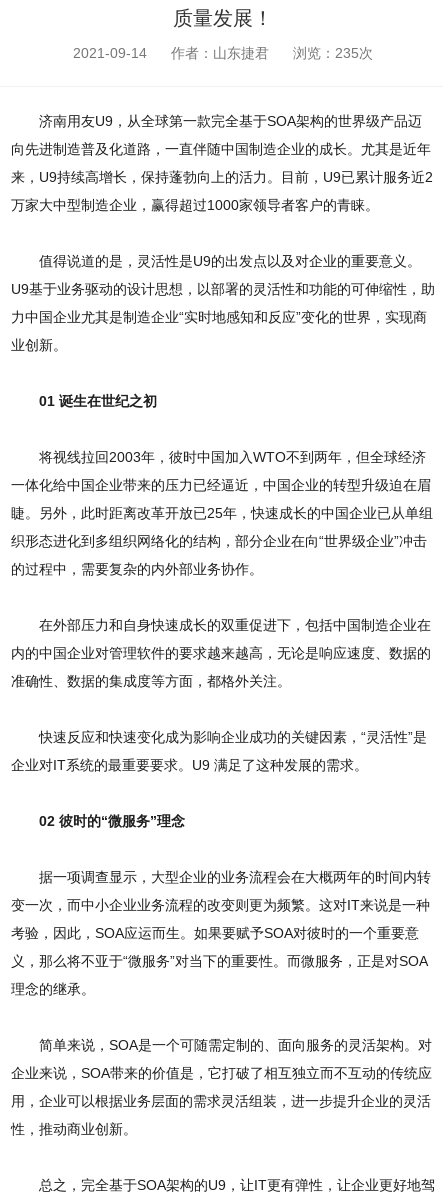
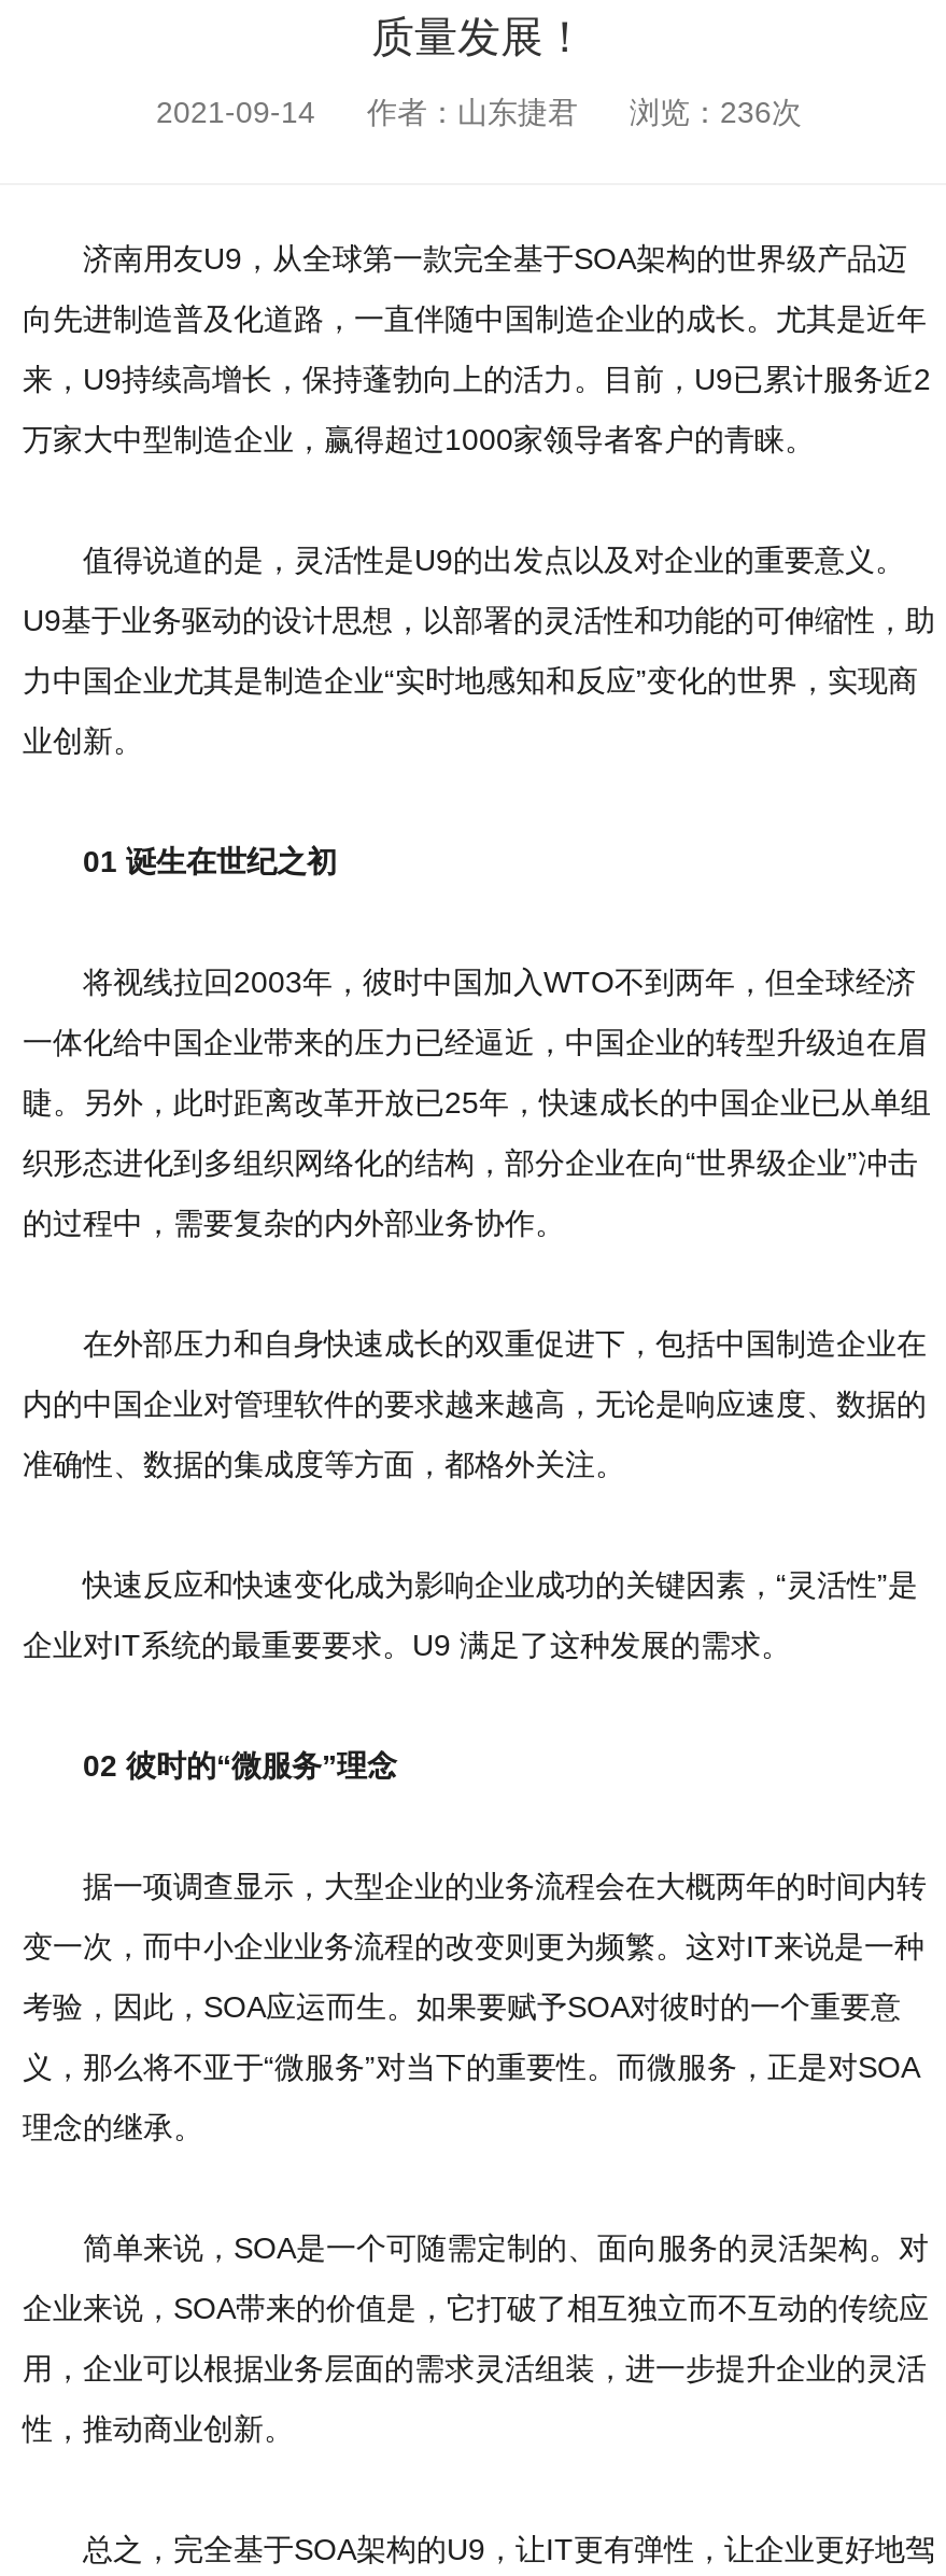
[73,45,373,61] 2021-09-14 作者：山东捷君 浏览：235次 -> [156,95,802,129] 2021-09-14 作者：山东捷君 浏览：236次

